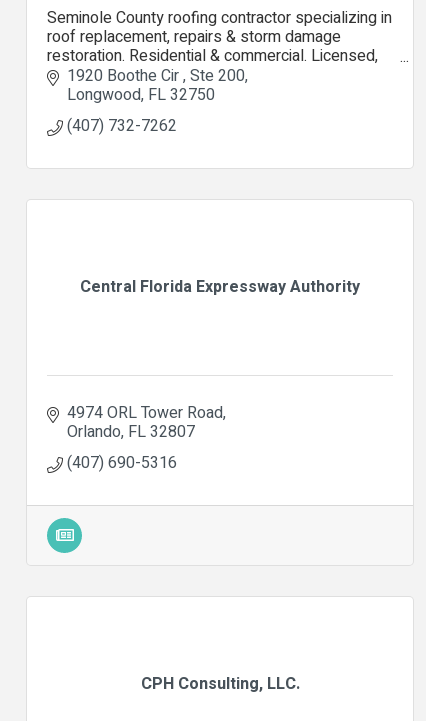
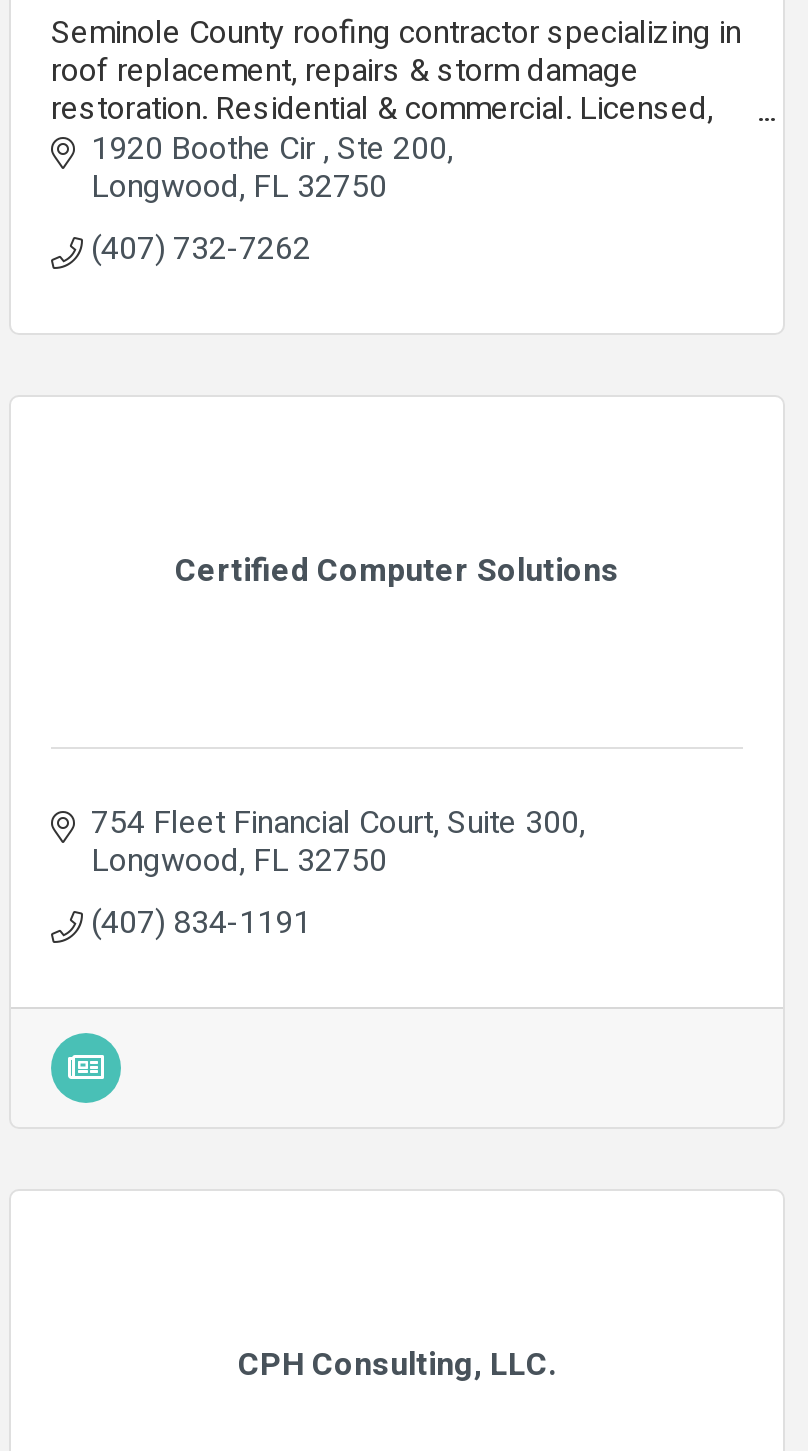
[80,274,360,298] Central Florida Expressway Authority -> [175,546,619,594] Certified Computer Solutions
[67,400,223,474] 4974 ORL Tower Road | Orlando FL 32807 | (407) 690-5316 -> [91,798,579,946] 754 Fleet Financial Court Suite 300 | Longwood FL 32750 | (407) 834-1191

